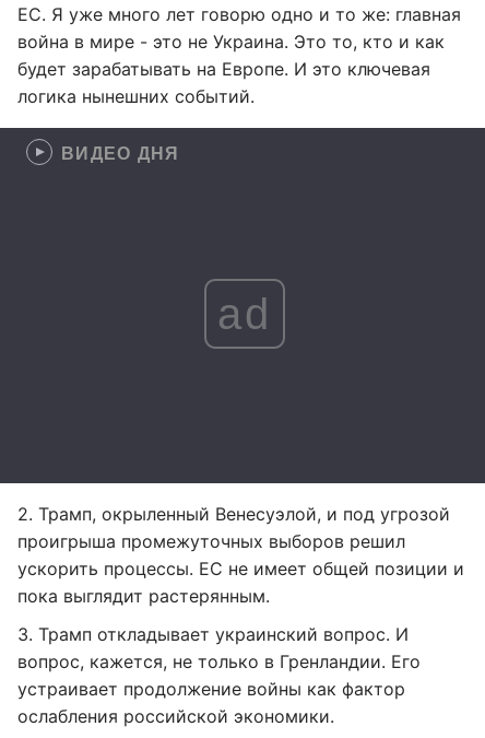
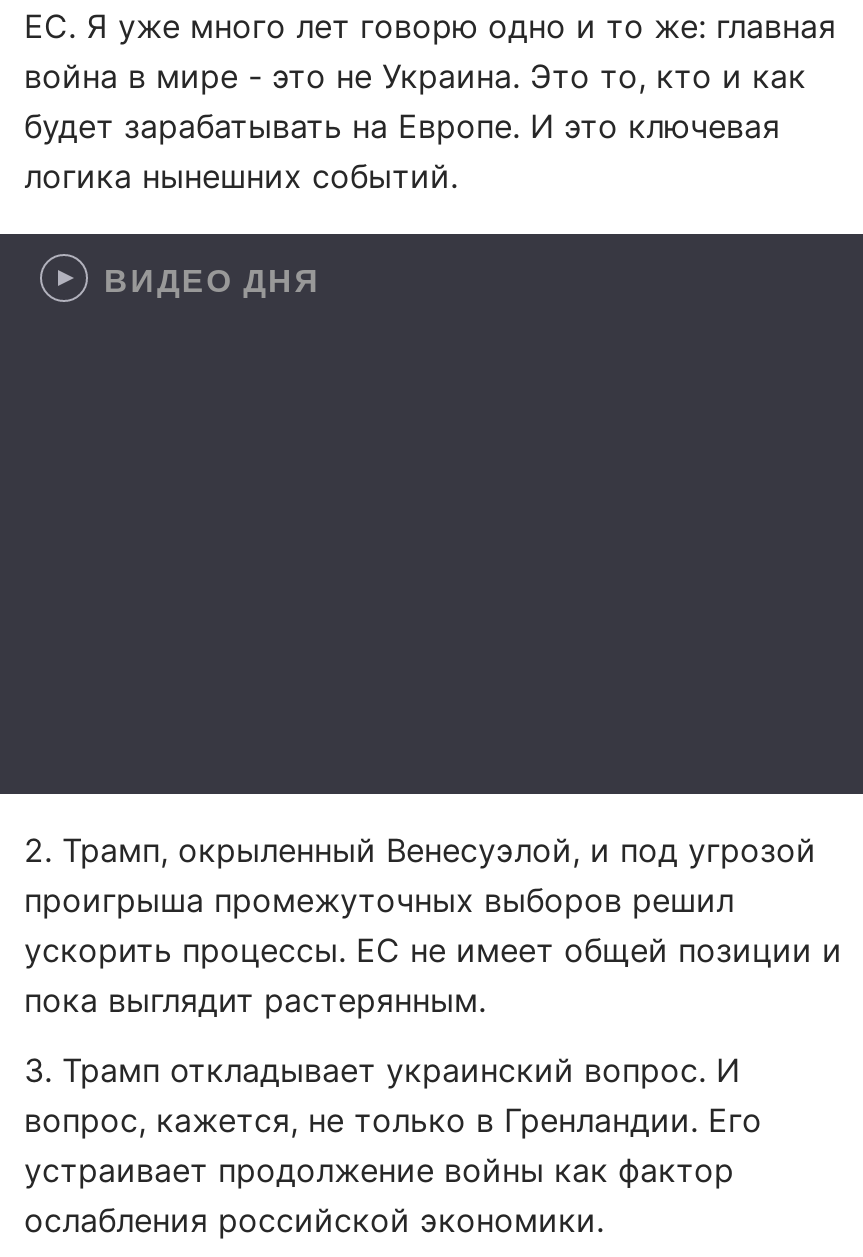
[217,289,272,337] ad -> none

